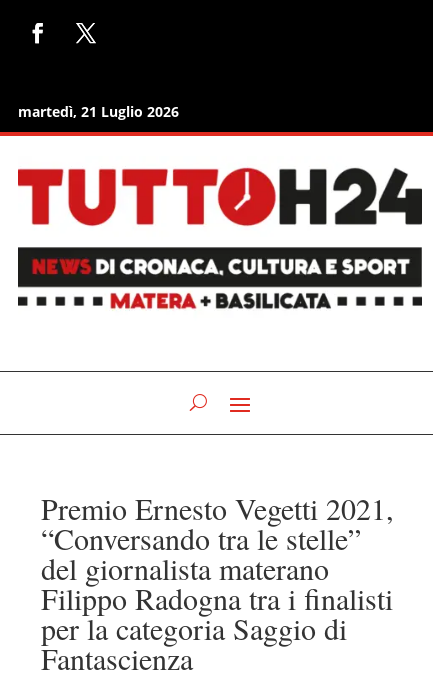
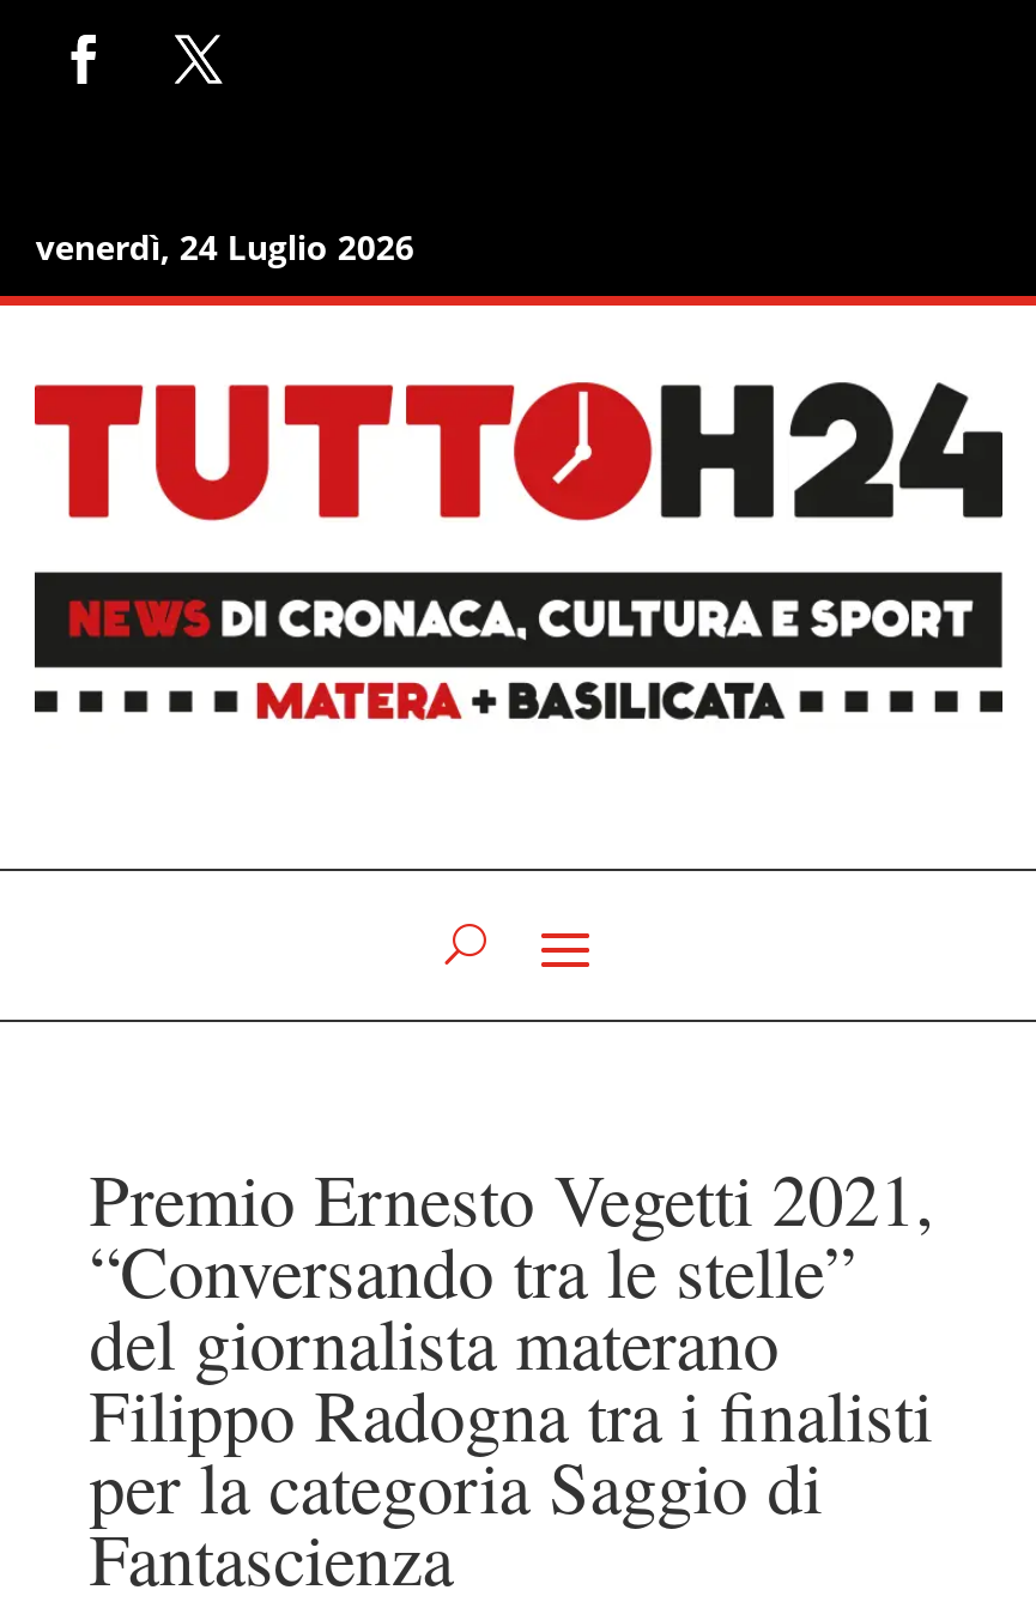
[18,102,179,121] martedì, 21 Luglio 2026 -> [36,224,414,270] venerdì, 24 Luglio 2026

